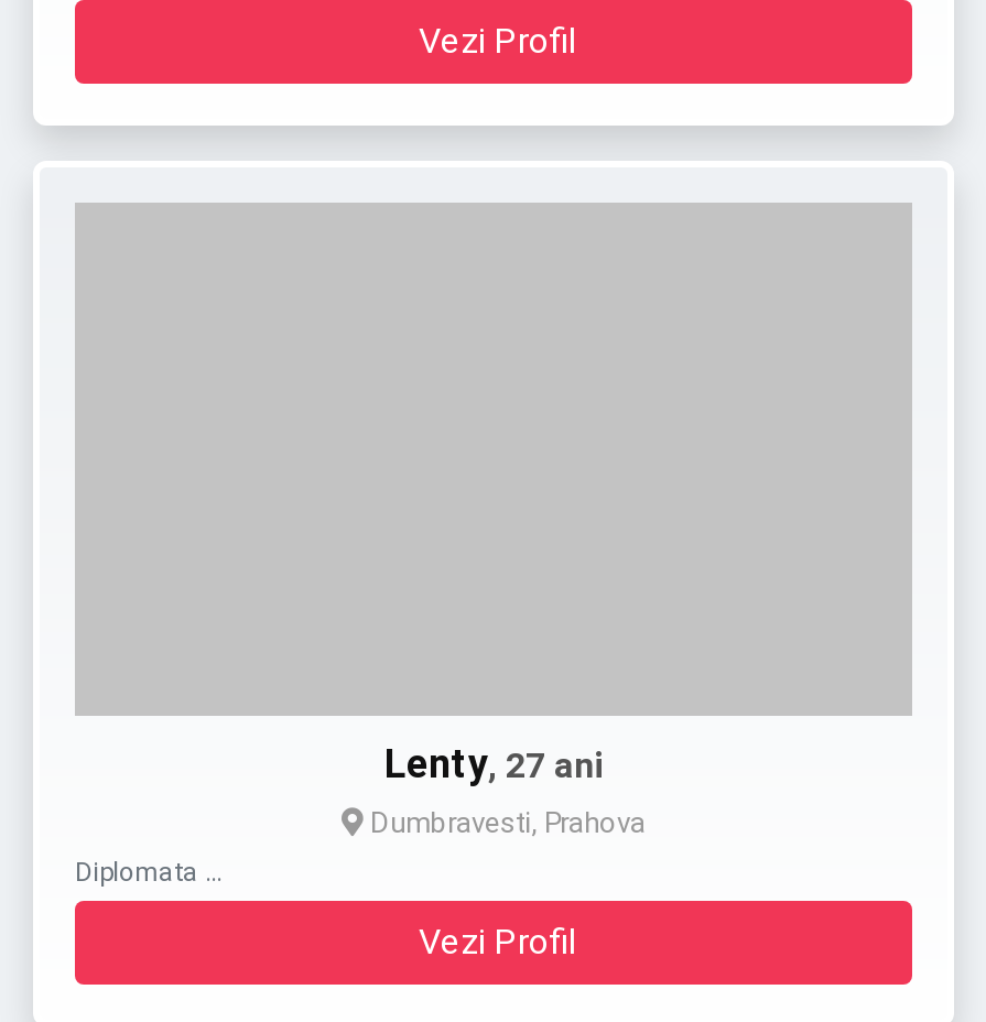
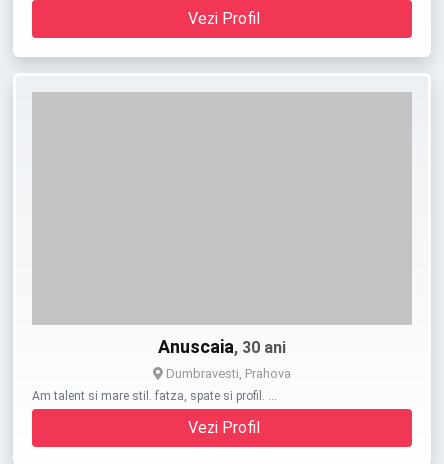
[384,740,603,786] Lenty, 27 ani -> [158,336,286,357] Anuscaia, 30 ani
[75,857,225,888] Diplomata … -> [32,389,277,403] Am talent si mare stil. fatza, spate si profil. …

